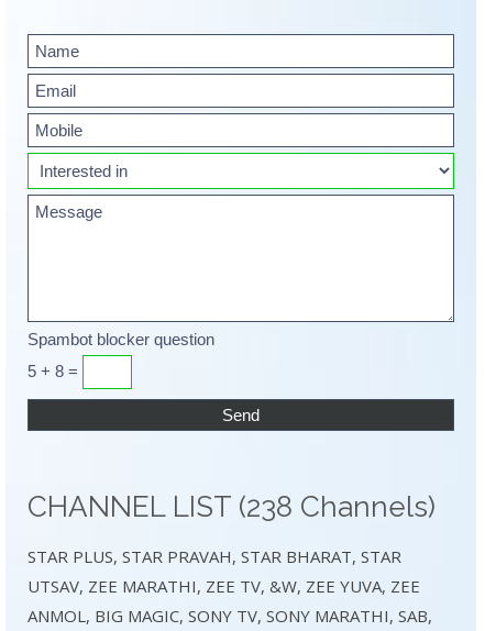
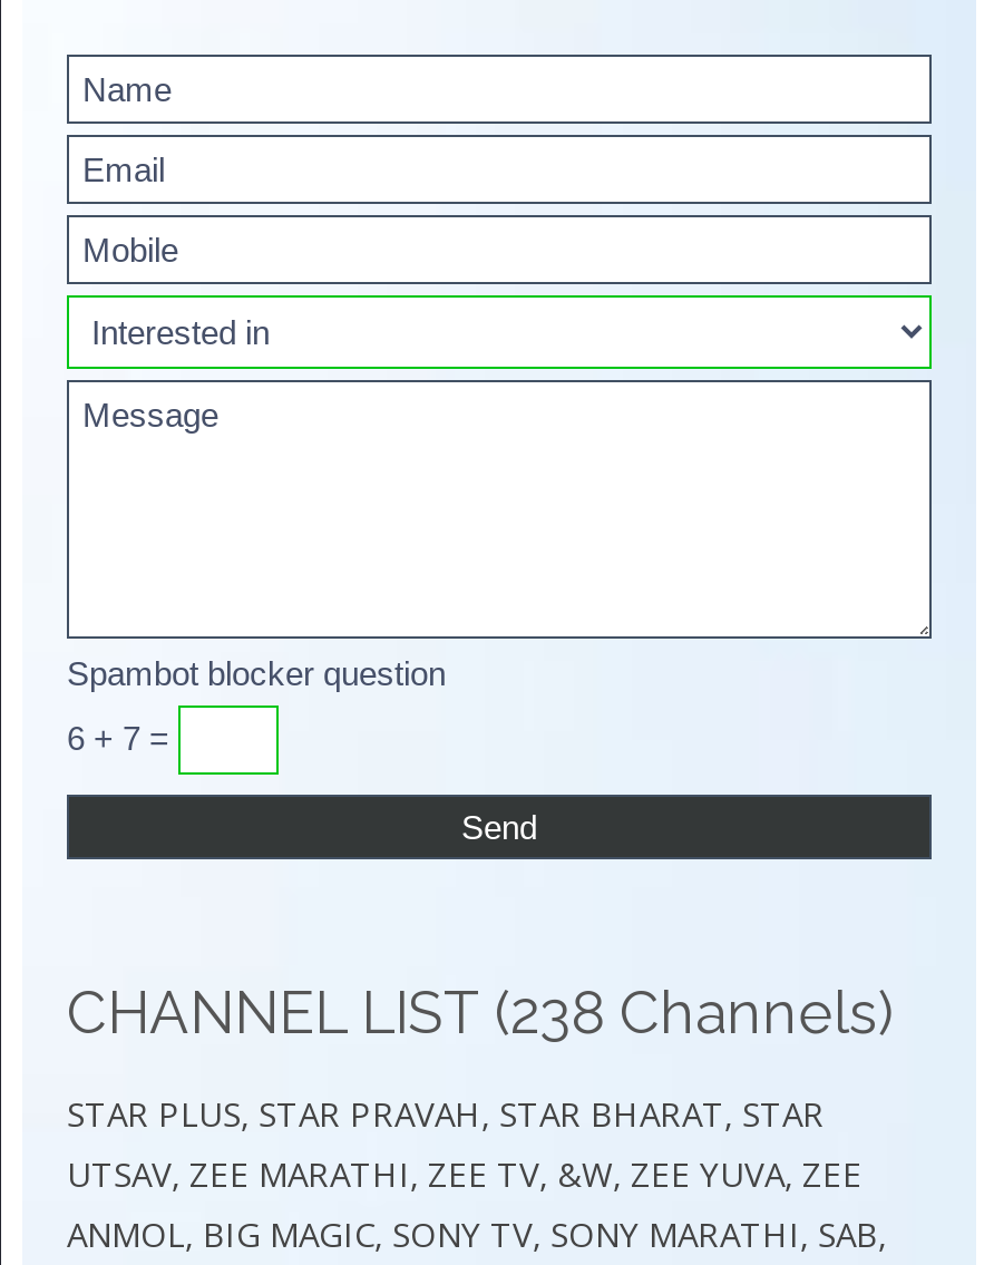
[27,361,82,380] 5 + 8 = -> [67,718,178,756] 6 + 7 =

